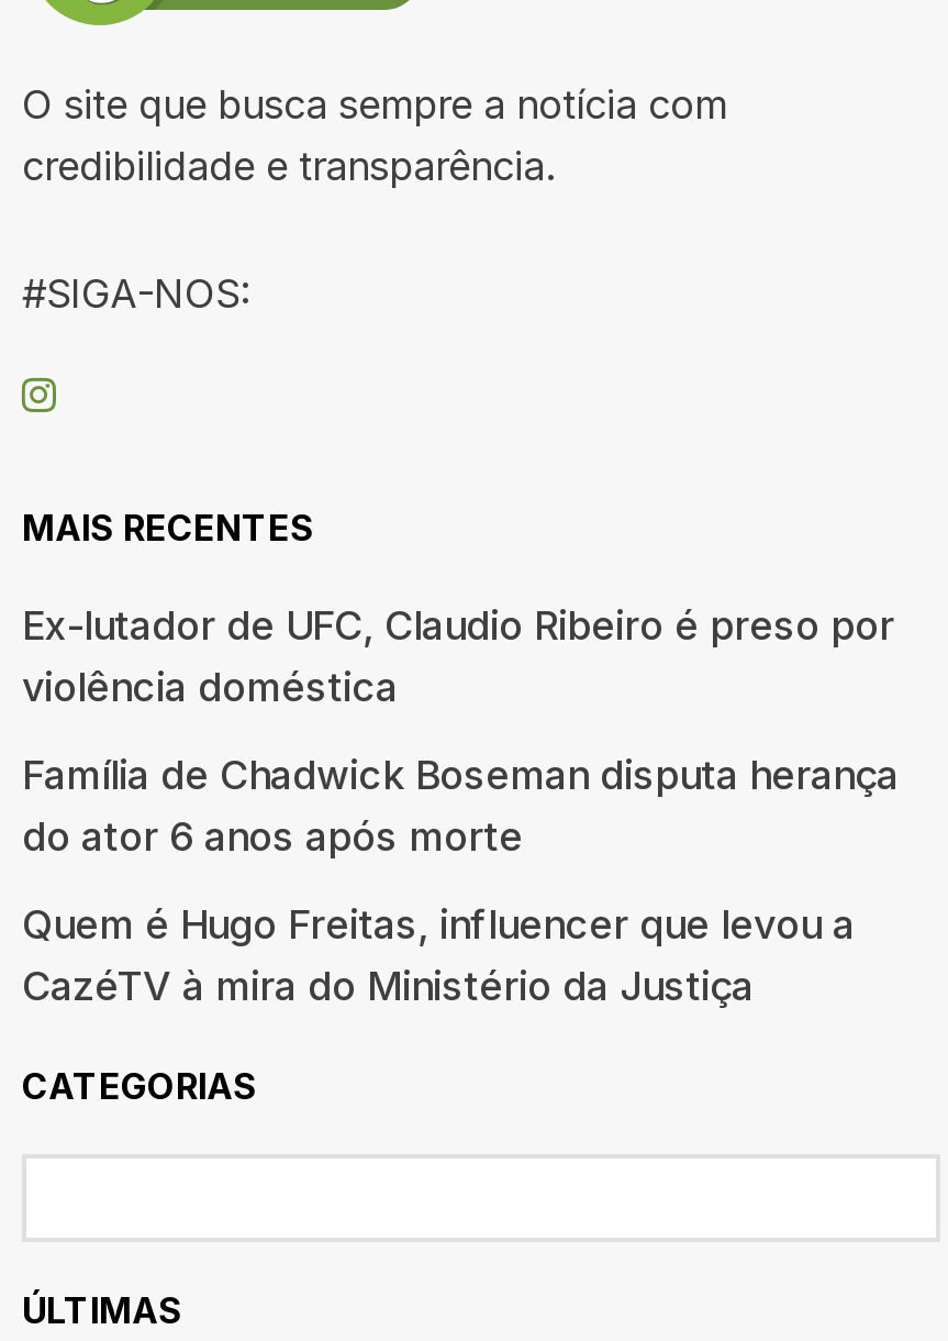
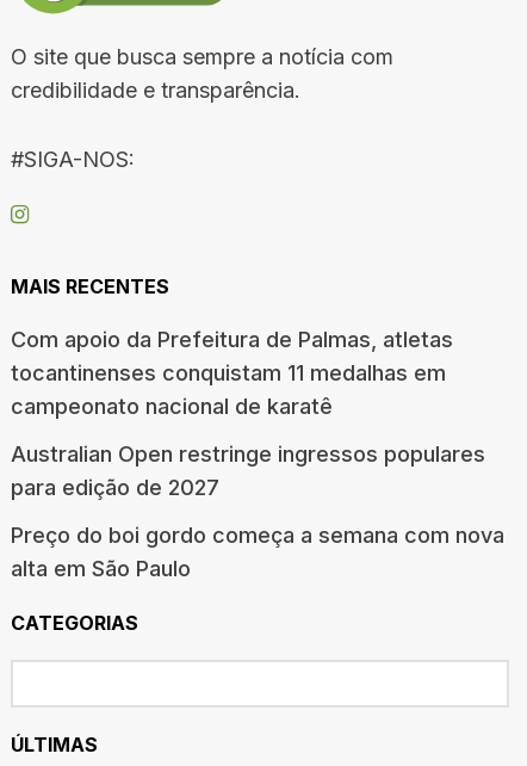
[22,602,894,710] Ex-lutador de UFC, Claudio Ribeiro é preso por | violência doméstica -> [11,327,453,419] Com apoio da Prefeitura de Palmas, atletas | tocantinenses conquistam 11 medalhas em | campeonato nacional de karatê
[22,751,899,859] Família de Chadwick Boseman disputa herança | do ator 6 anos após morte -> [11,441,485,500] Australian Open restringe ingressos populares | para edição de 2027
[22,901,855,1009] Quem é Hugo Freitas, influencer que levou a | CazéTV à mira do Ministério da Justiça -> [11,522,504,581] Preço do boi gordo começa a semana com nova | alta em São Paulo

